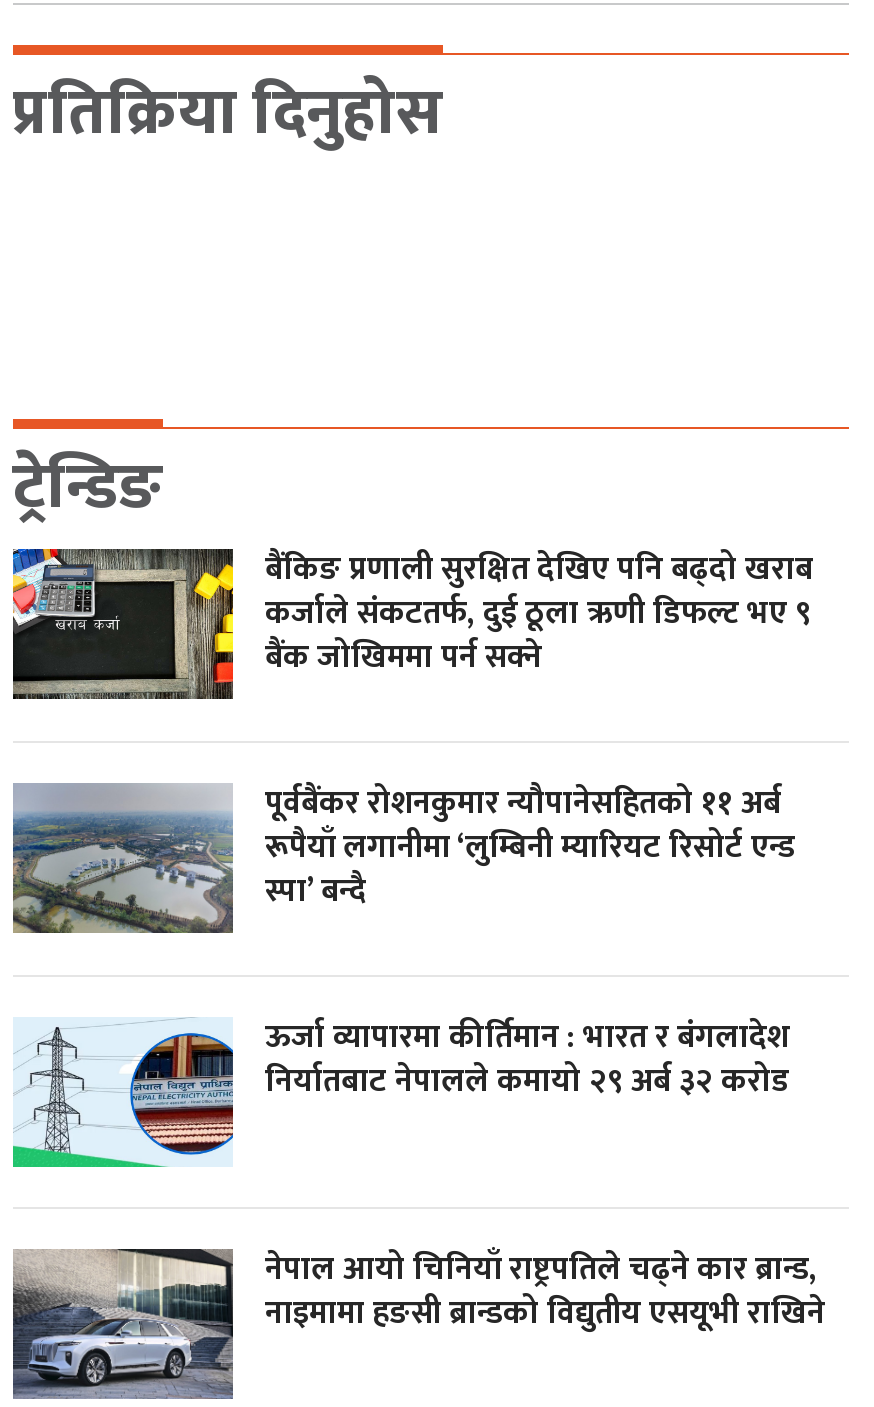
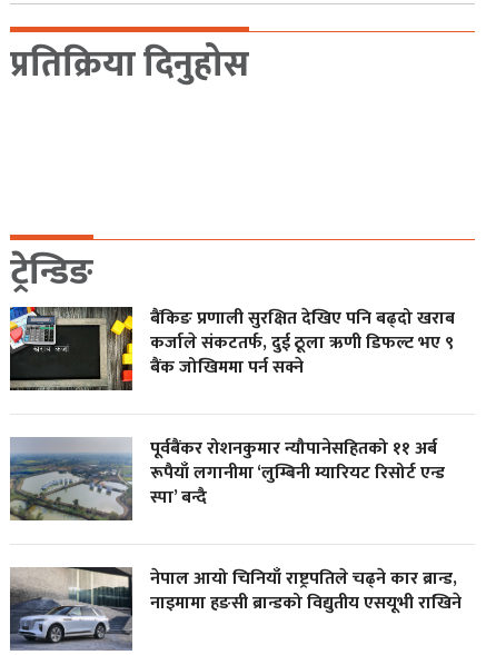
[11,1010,789,1169] [image] | ऊर्जा व्यापारमा कीर्तिमान : भारत र बंगलादेश | निर्यातबाट नेपालले कमायो २९ अर्ब ३२ करोड -> none

